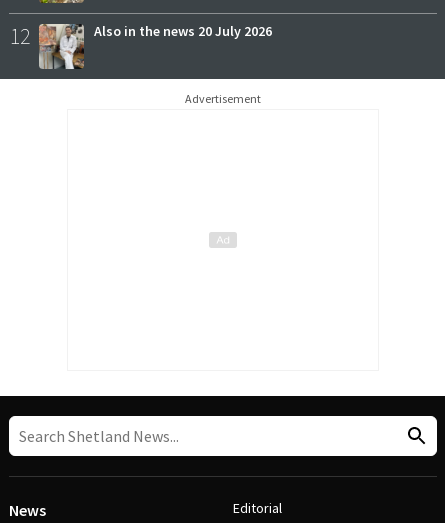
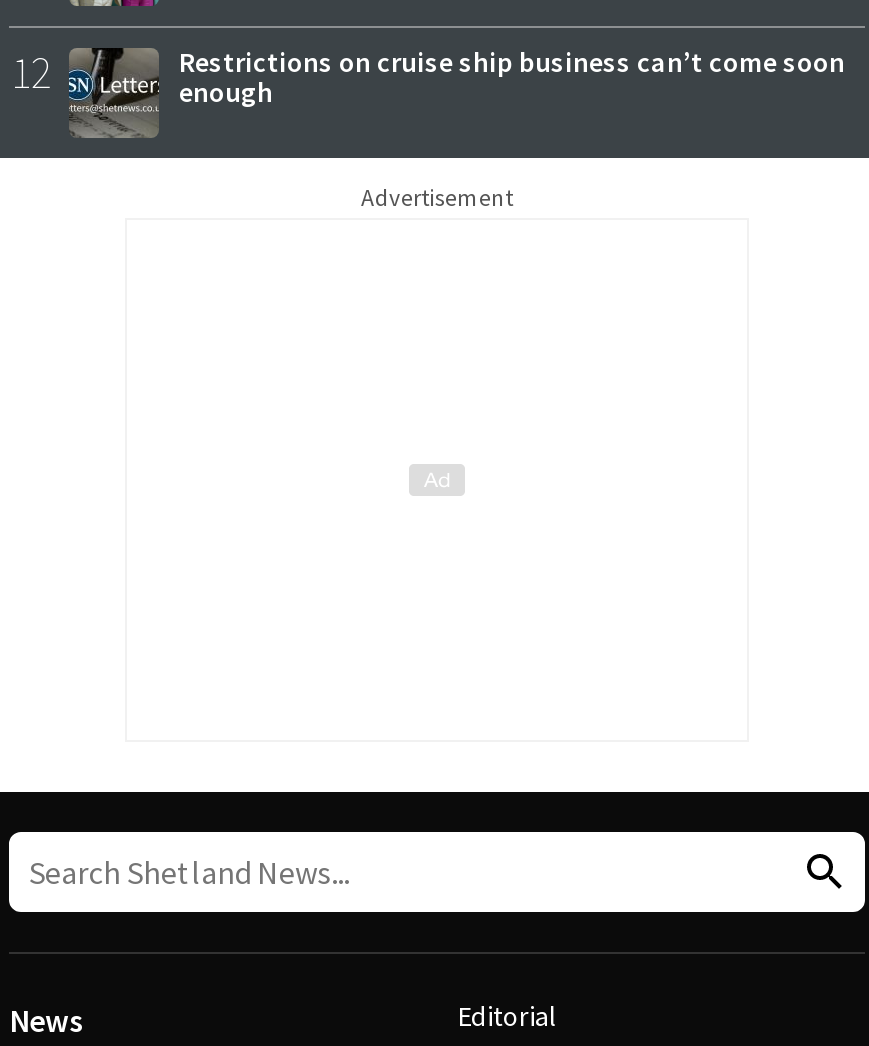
[38,22,272,69] [image] | Also in the news 20 July 2026 -> [69,44,845,138] [image] | Restrictions on cruise ship business can’t come soon | enough

